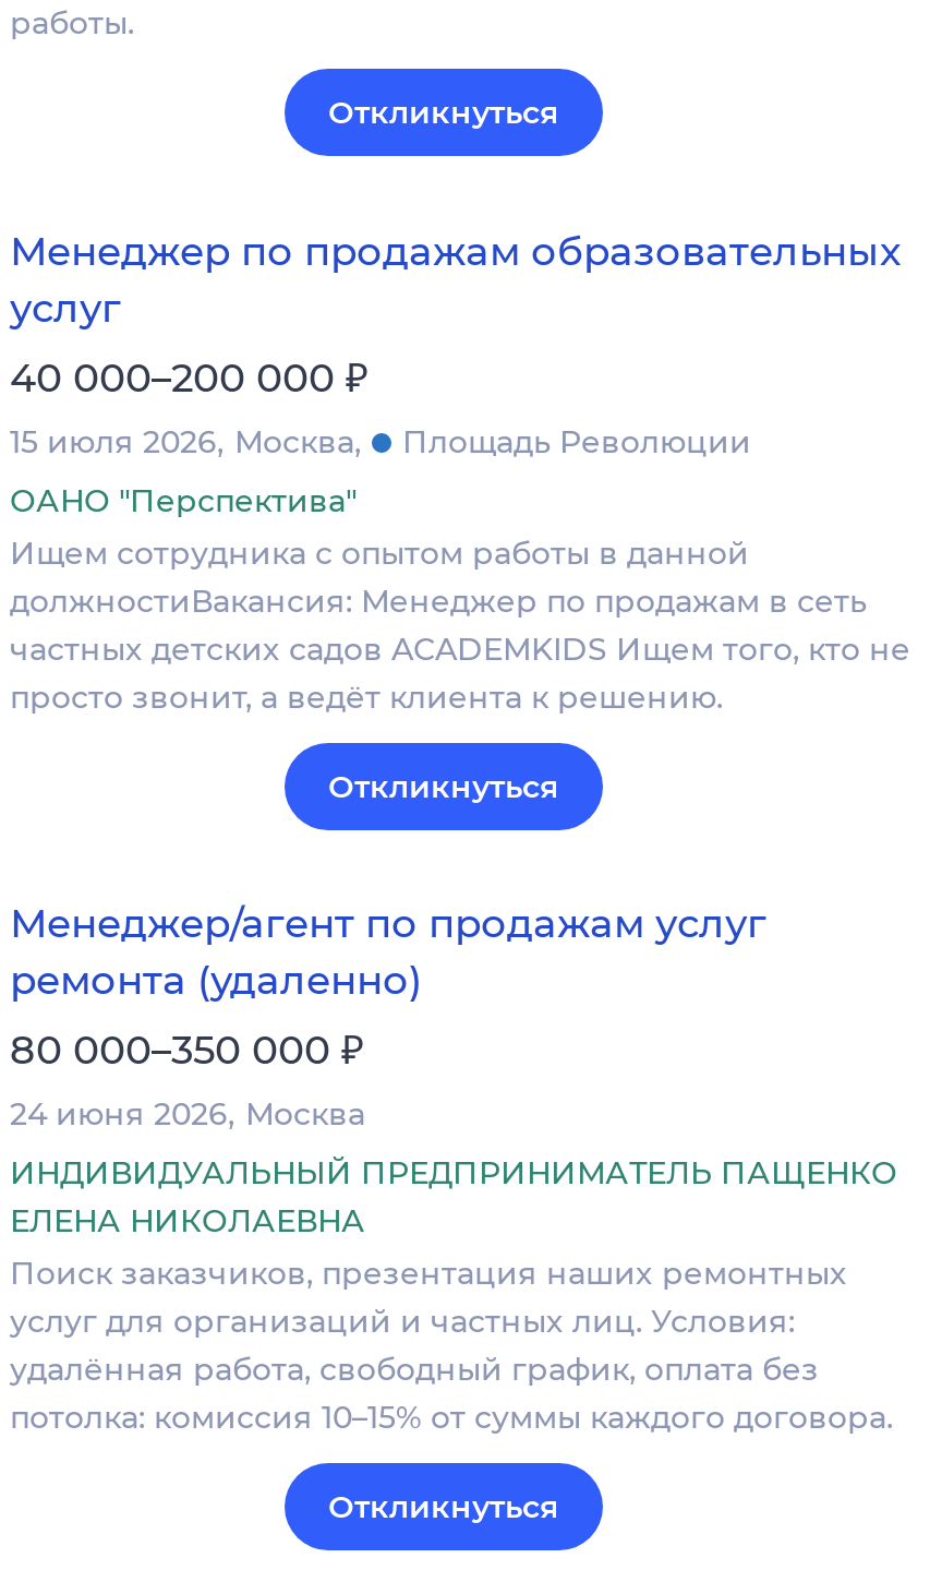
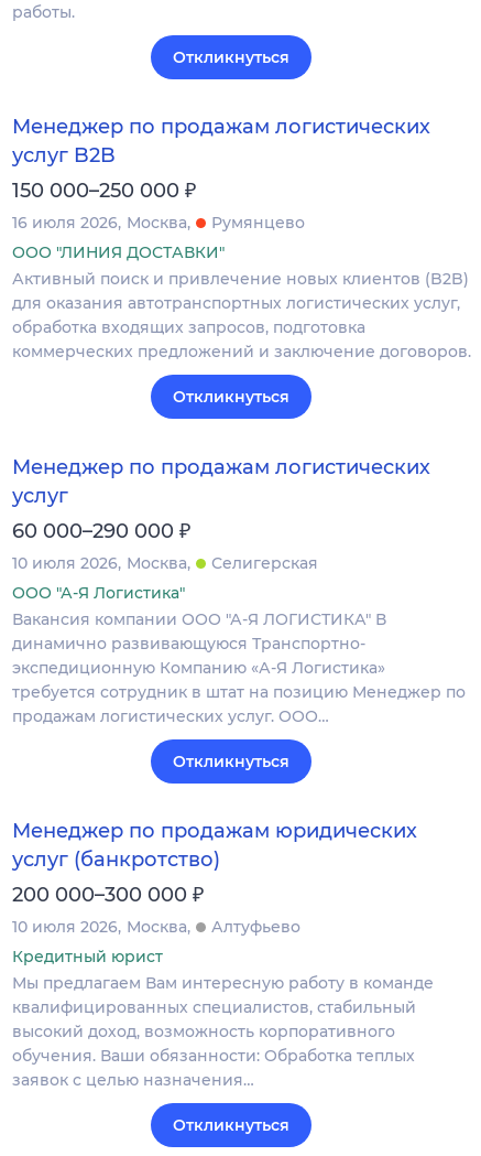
[10,227,902,461] Менеджер по продажам образовательных | услуг | 40 000–200 000 ₽ | 15 июля 2026 Москва | Площадь Революции -> [12,115,430,233] Менеджер по продажам логистических | услуг B2B | 150 000–250 000 ₽ | 16 июля 2026 Москва | Румянцево
[10,481,910,716] ОАНО "Перспектива" | Ищем сотрудника с опытом работы в данной | должностиВакансия: Менеджер по продажам в сеть | частных детских садов ACADEMKIDS Ищем того, кто не | просто звонит, а ведёт клиента к решению. -> [12,243,471,362] ООО "ЛИНИЯ ДОСТАВКИ" | Активный поиск и привлечение новых клиентов (B2B) | для оказания автотранспортных логистических услуг, | обработка входящих запросов, подготовка | коммерческих предложений и заключение договоров.
[10,900,897,1438] Менеджер/агент по продажам услуг | ремонта (удаленно) | 80 000–350 000 ₽ | 24 июня 2026 Москва | ИНДИВИДУАЛЬНЫЙ ПРЕДПРИНИМАТЕЛЬ ПАЩЕНКО | ЕЛЕНА НИКОЛАЕВНА | Поиск заказчиков, презентация наших ремонтных | услуг для организаций и частных лиц. Условия: | удалённая работа, свободный график, оплата без | потолка: комиссия 10–15% от суммы каждого договора. -> [12,455,466,1090] Менеджер по продажам логистических | услуг | 60 000–290 000 ₽ | 10 июля 2026 Москва | Селигерская | ООО "А-Я Логистика" | Вакансия компании ООО "А-Я ЛОГИСТИКА" В | динамично развивающуюся Транспортно- | экспедиционную Компанию «А-Я Логистика» | требуется сотрудник в штат на позицию Менеджер по | продажам логистических услуг. ООО… | Откликнуться | Менеджер по продажам юридических | услуг (банкротство) | 200 000–300 000 ₽ | 10 июля 2026 Москва | Алтуфьево | Кредитный юрист | Мы предлагаем Вам интересную работу в команде | квалифицированных специалистов, стабильный | высокий доход, возможность корпоративного | обучения. Ваши обязанности: Обработка теплых | заявок с целью назначения…

